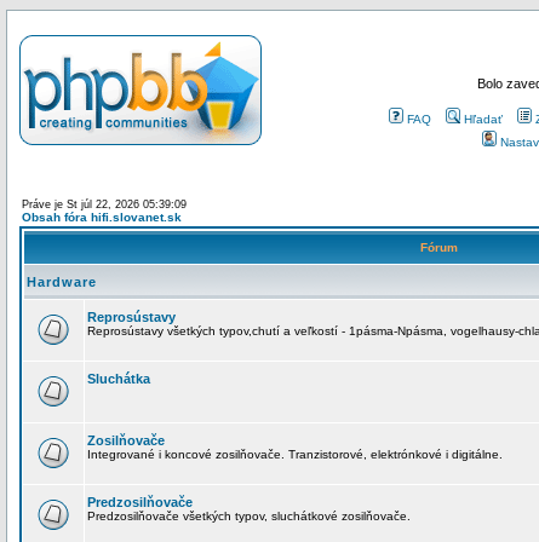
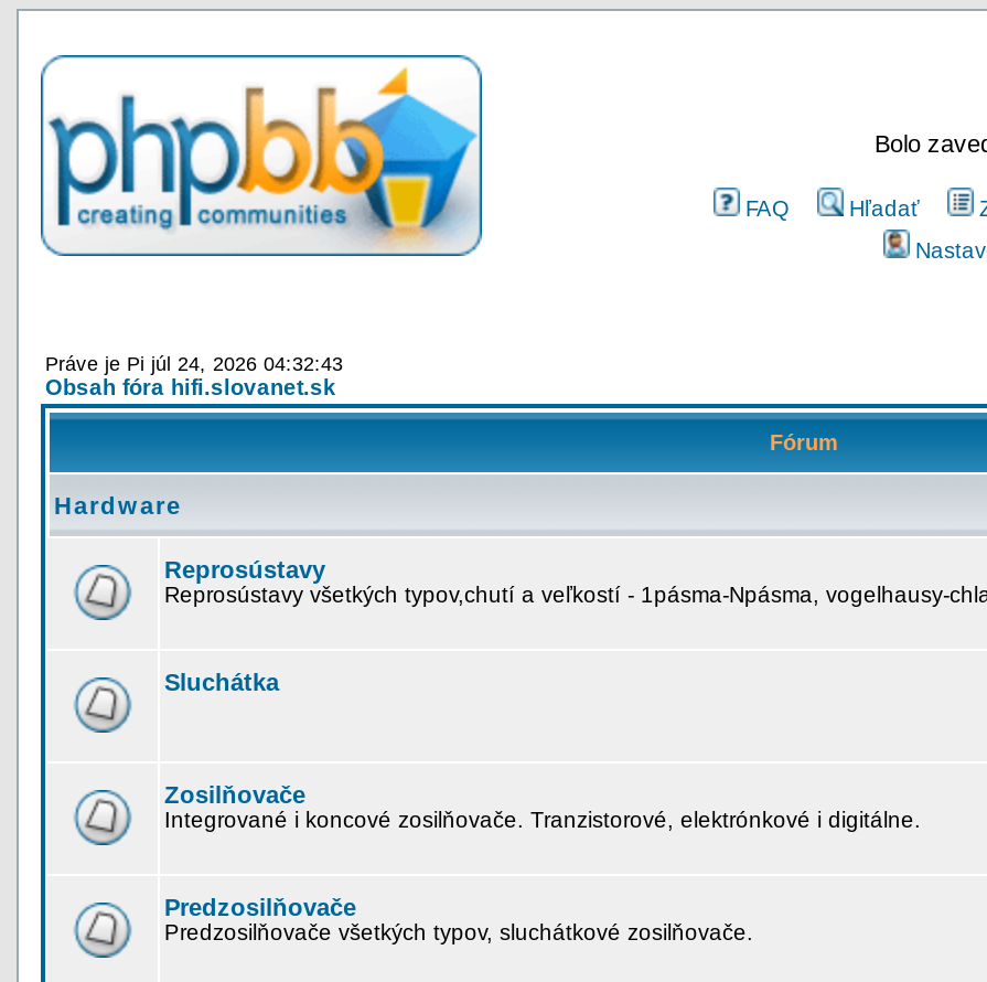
[22,198,187,211] Práve je St júl 22, 2026 05:39:09 -> [45,353,343,375] Práve je Pi júl 24, 2026 04:32:43

